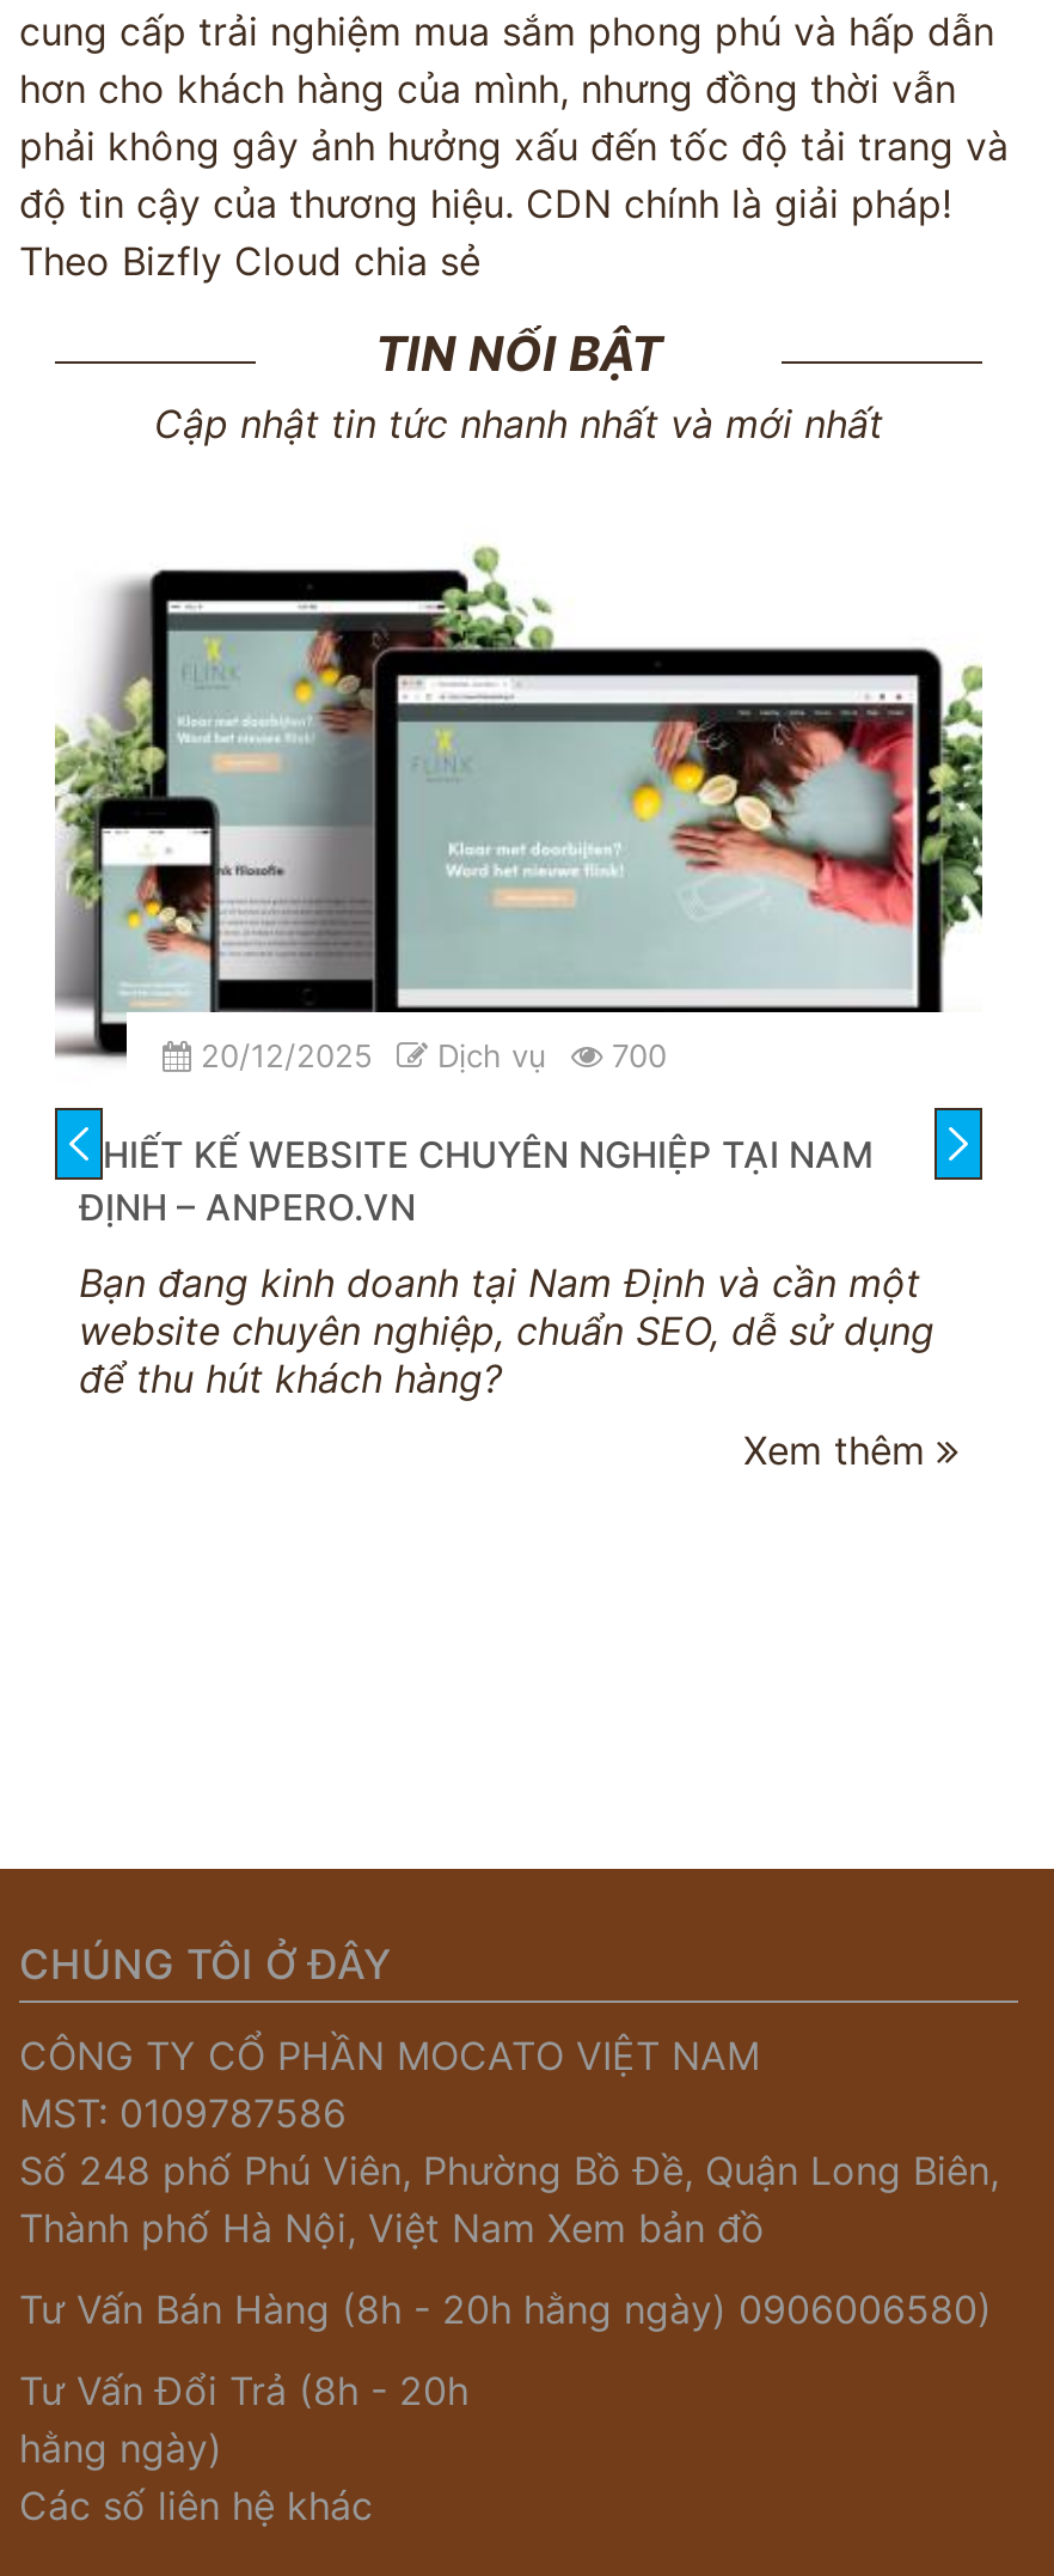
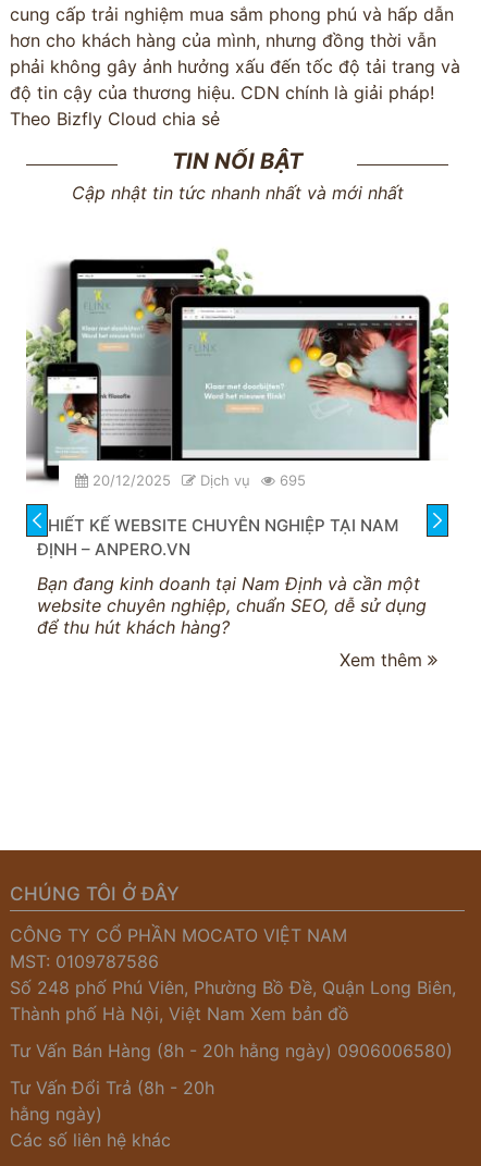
[191,1035,667,1073] 20/12/2025 Dịch vụ 700 -> [88,471,306,488] 20/12/2025 Dịch vụ 695

